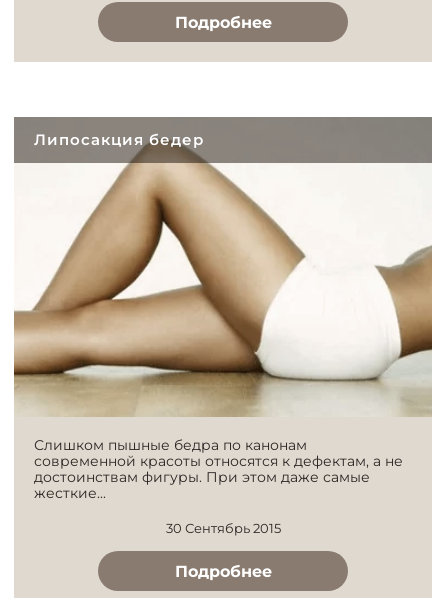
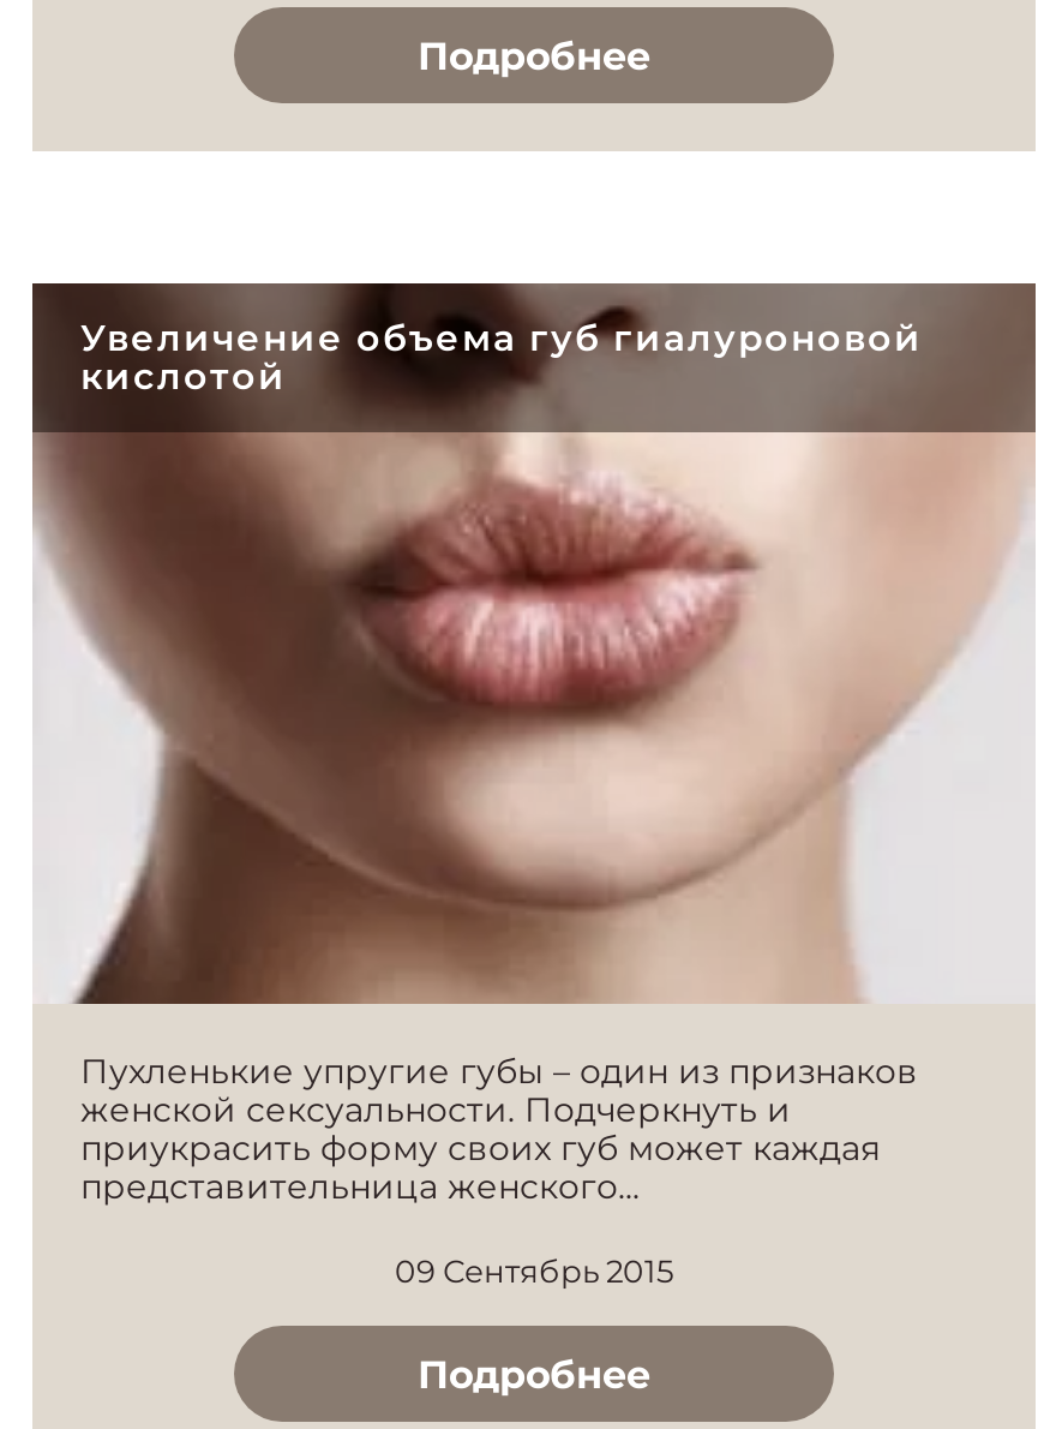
[13,116,433,417] [image] | Липосакция бедер -> [30,283,1038,1006] [image] | Увеличение объема губ гиалуроновой | кислотой
[34,436,403,502] Слишком пышные бедра по канонам | современной красоты относятся к дефектам, а не | достоинствам фигуры. При этом даже самые | жесткие... -> [80,1050,918,1208] Пухленькие упругие губы – один из признаков | женской сексуальности. Подчеркнуть и | приукрасить форму своих губ может каждая | представительница женского...
[165,520,280,536] 30 Сентябрь 2015 -> [395,1251,673,1290] 09 Сентябрь 2015

